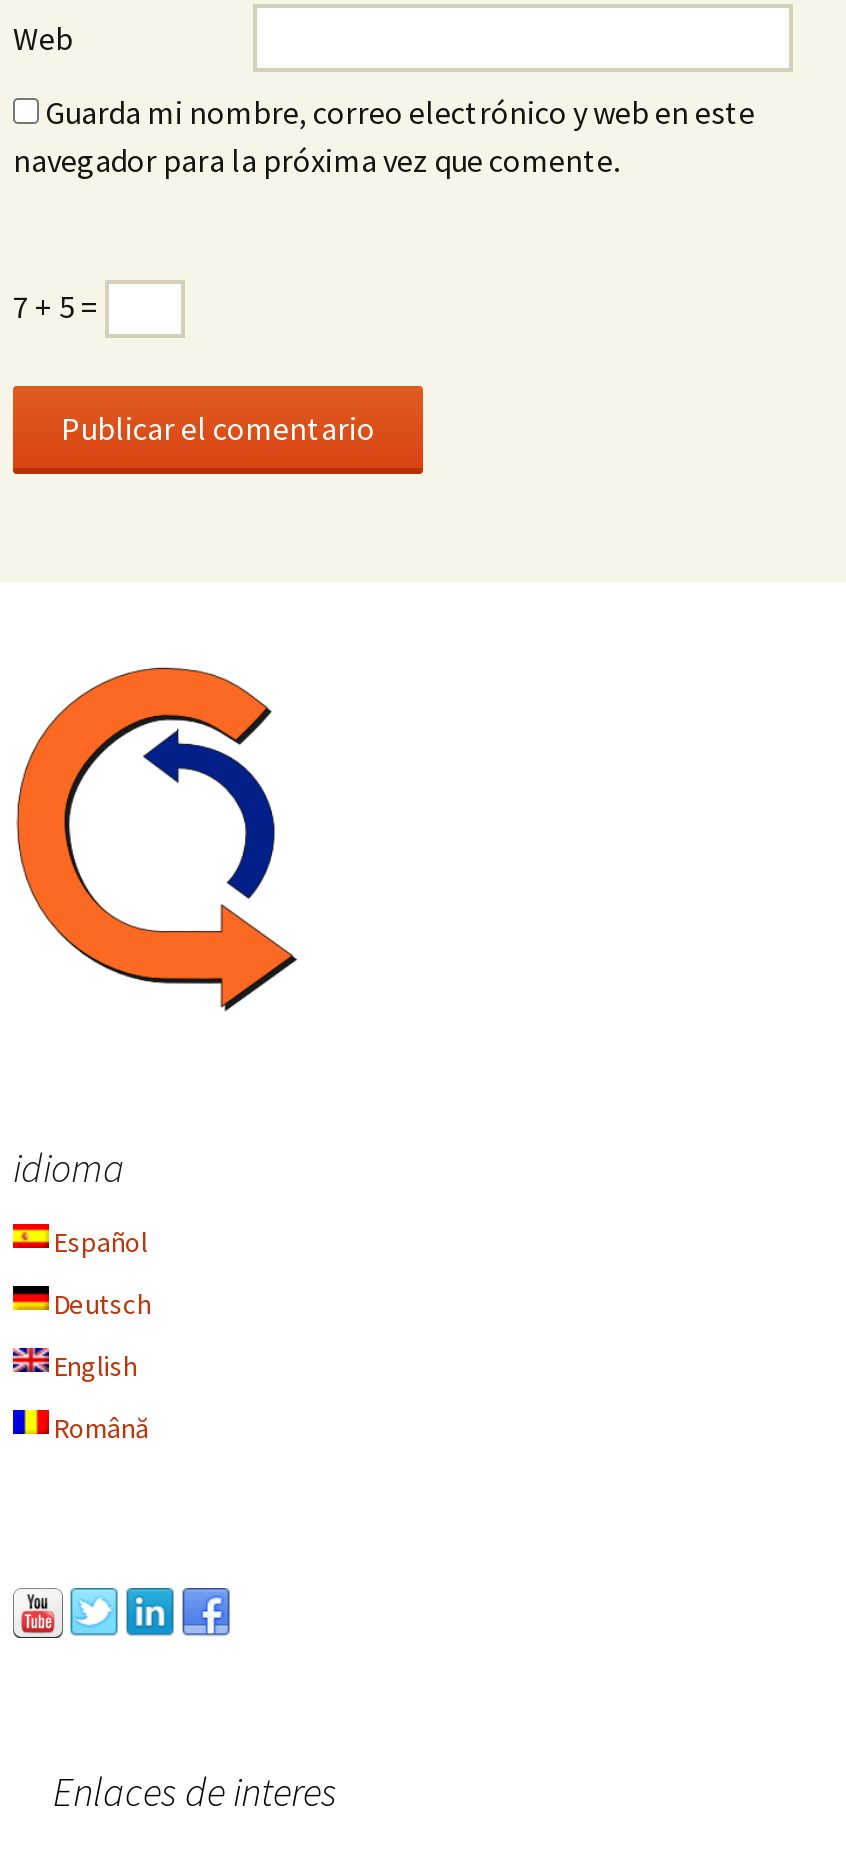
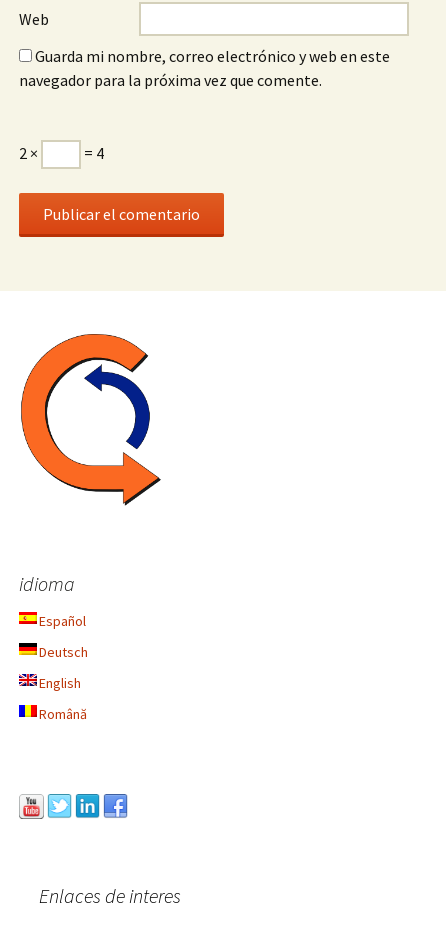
[13,286,105,326] 7 + 5 = -> [19,143,104,163] 2 × | = 4

